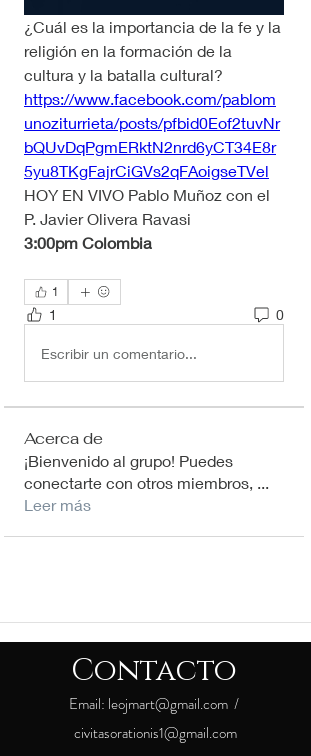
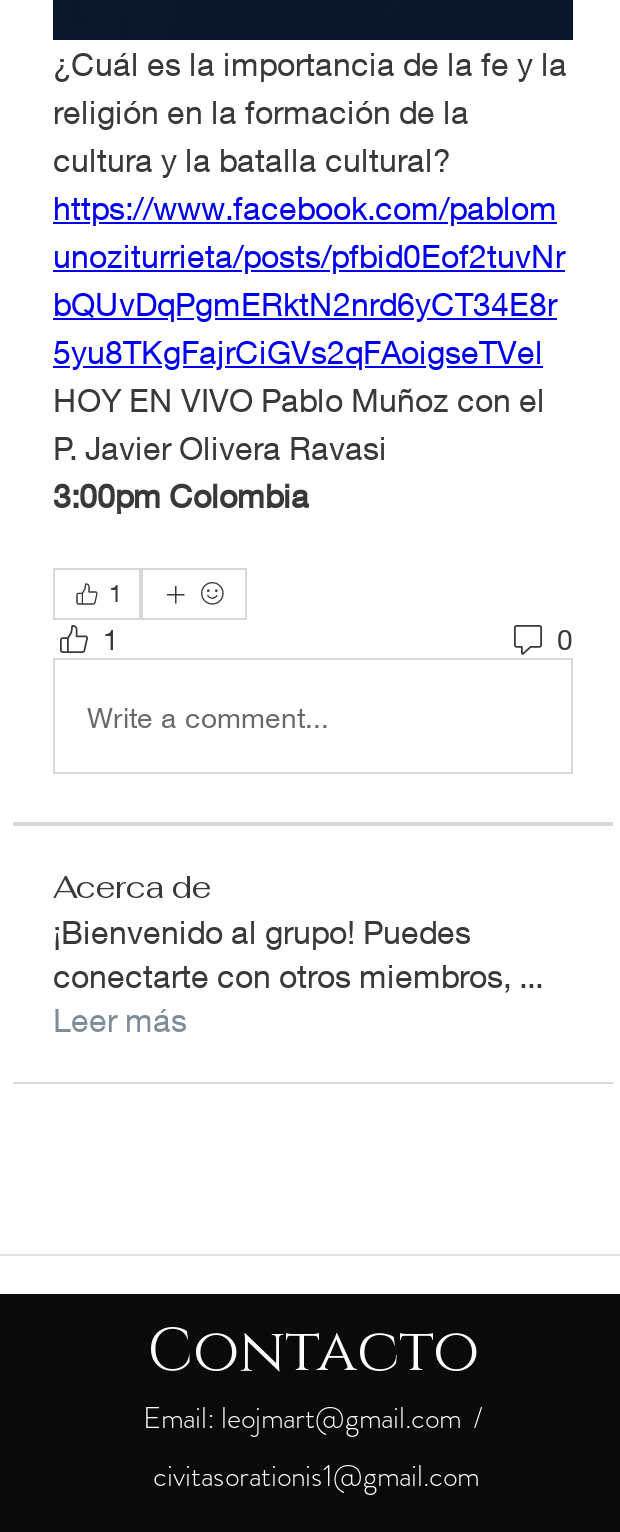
[41,344,197,361] Escribir un comentario... -> [87,699,329,733] Write a comment...

